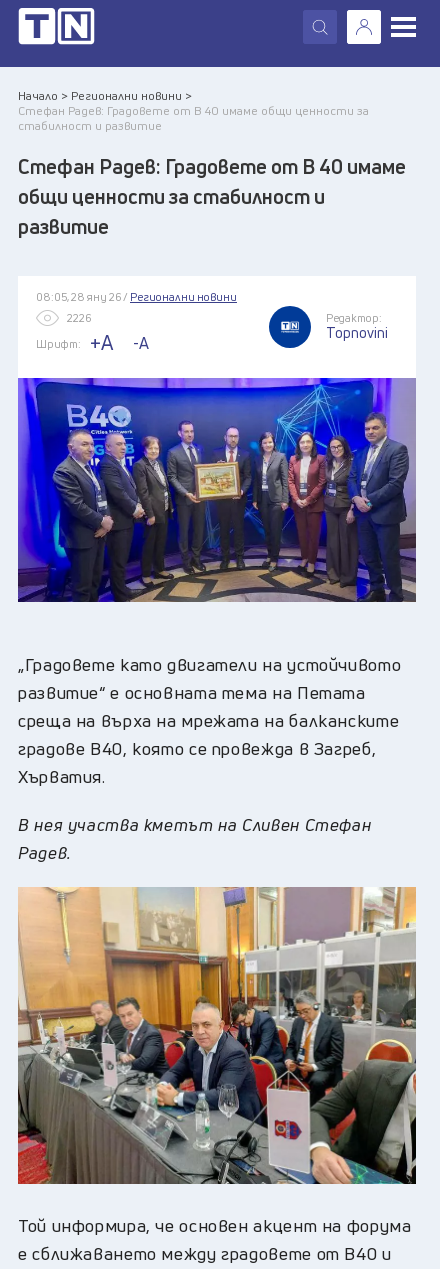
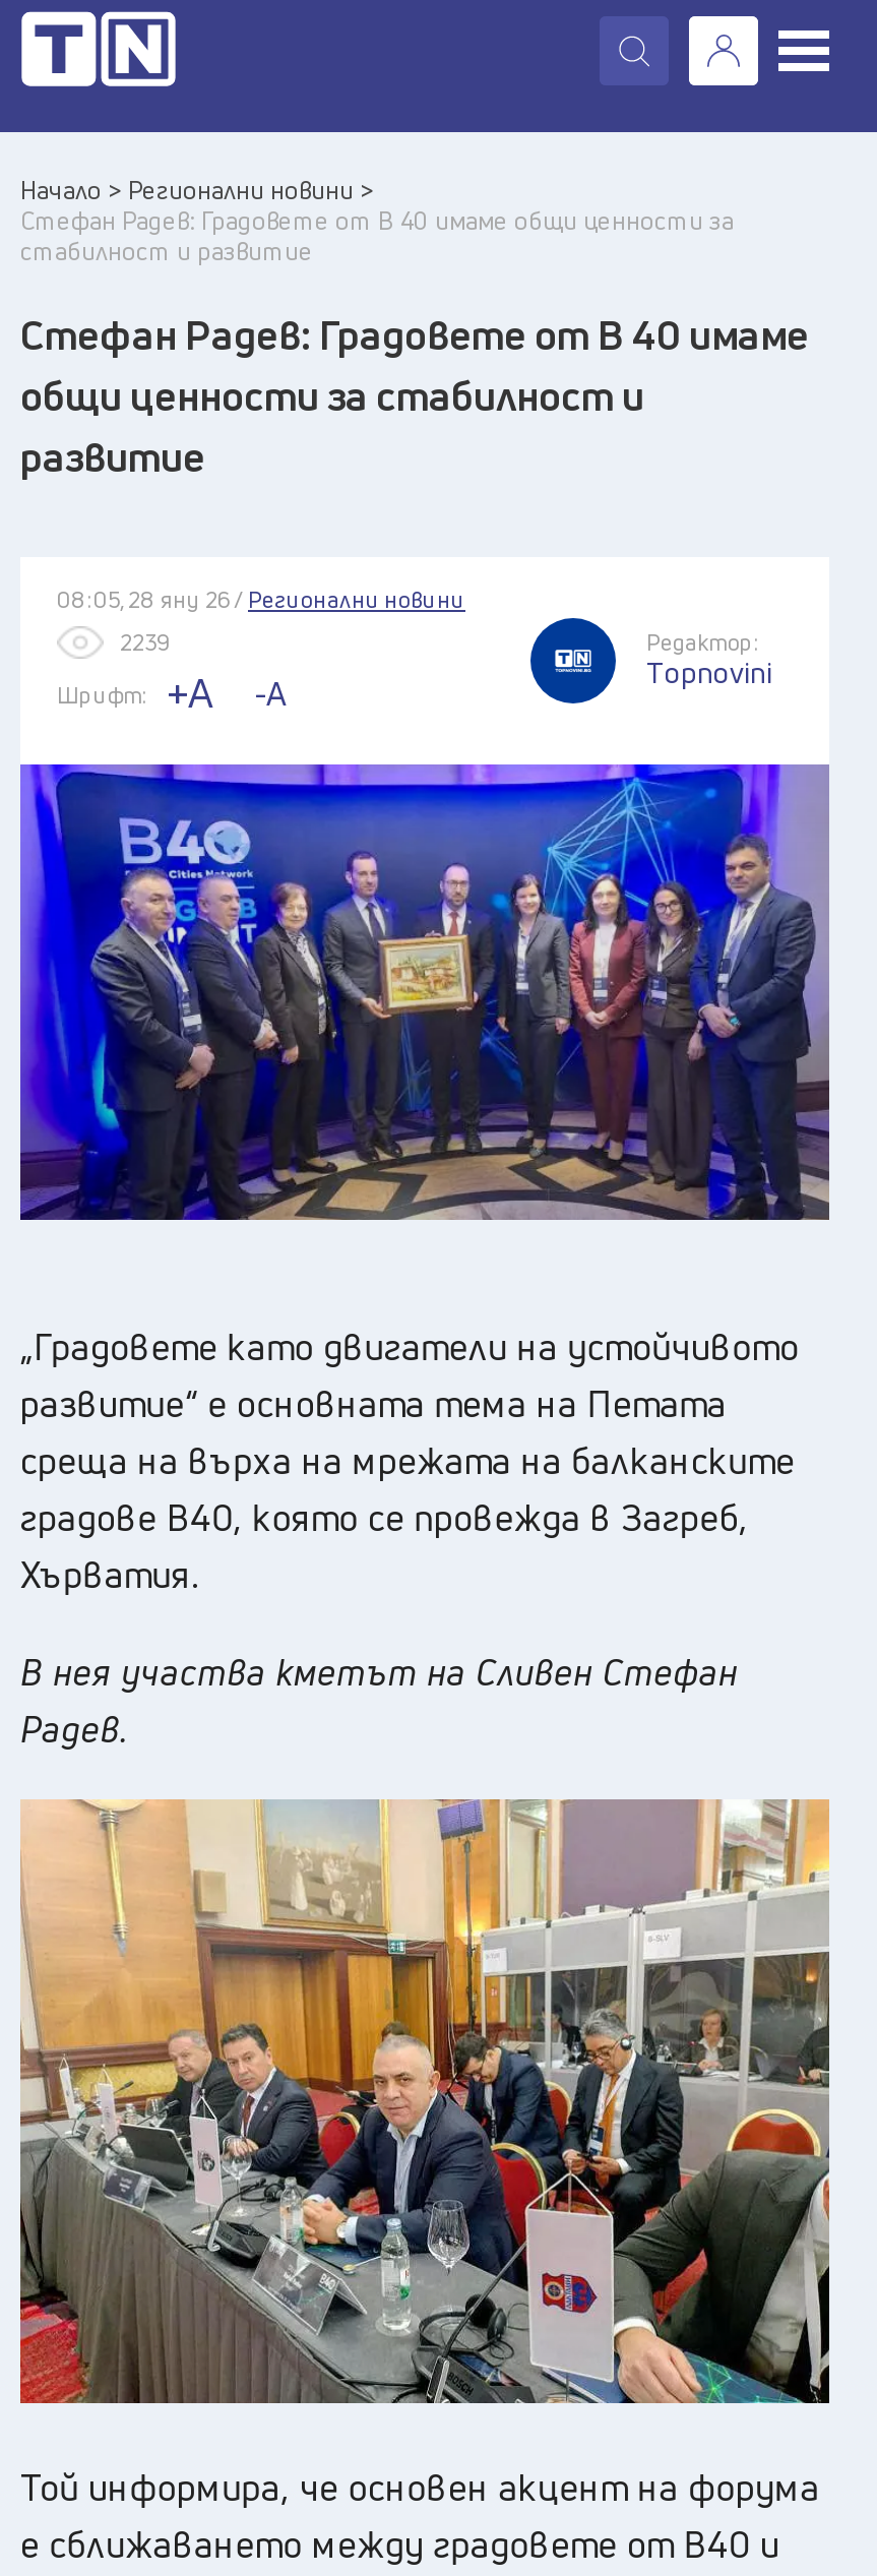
[67,310,91,325] 2226 -> [120,626,169,657] 2239

